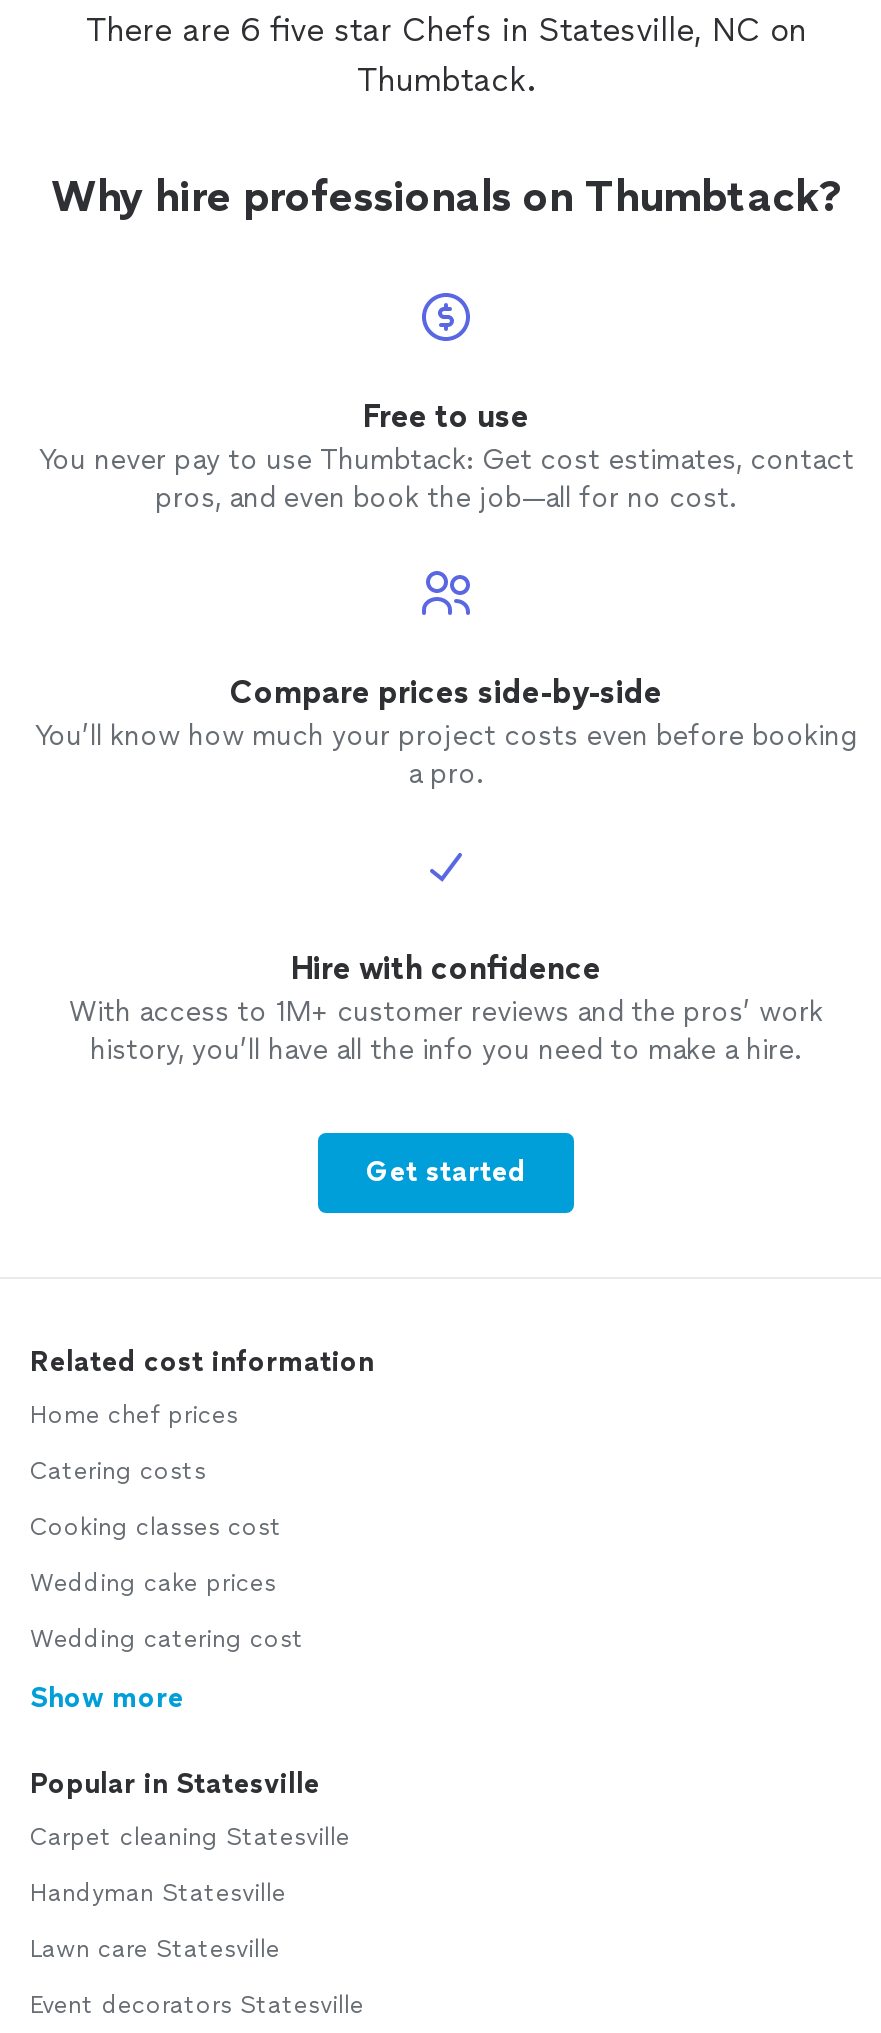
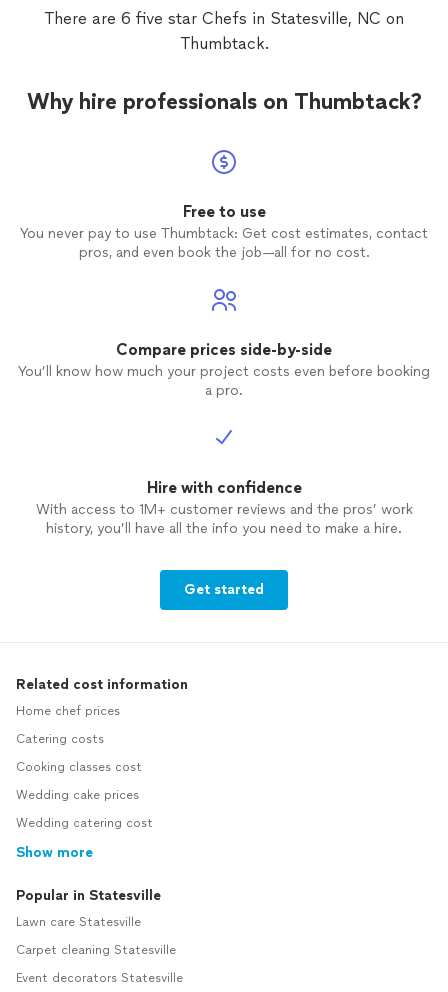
moved [30,1824,350,1852] -> [16,943,176,957]: Carpet cleaning Statesville
[30,1880,286,1908] Handyman Statesville -> none
moved [30,1936,280,1964] -> [16,915,141,929]: Lawn care Statesville

